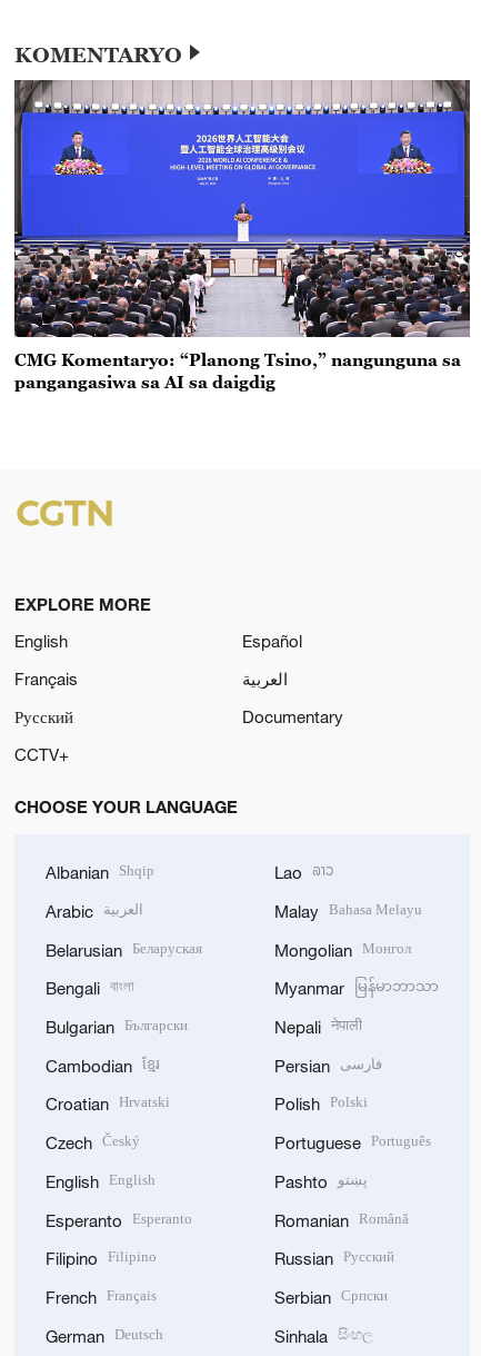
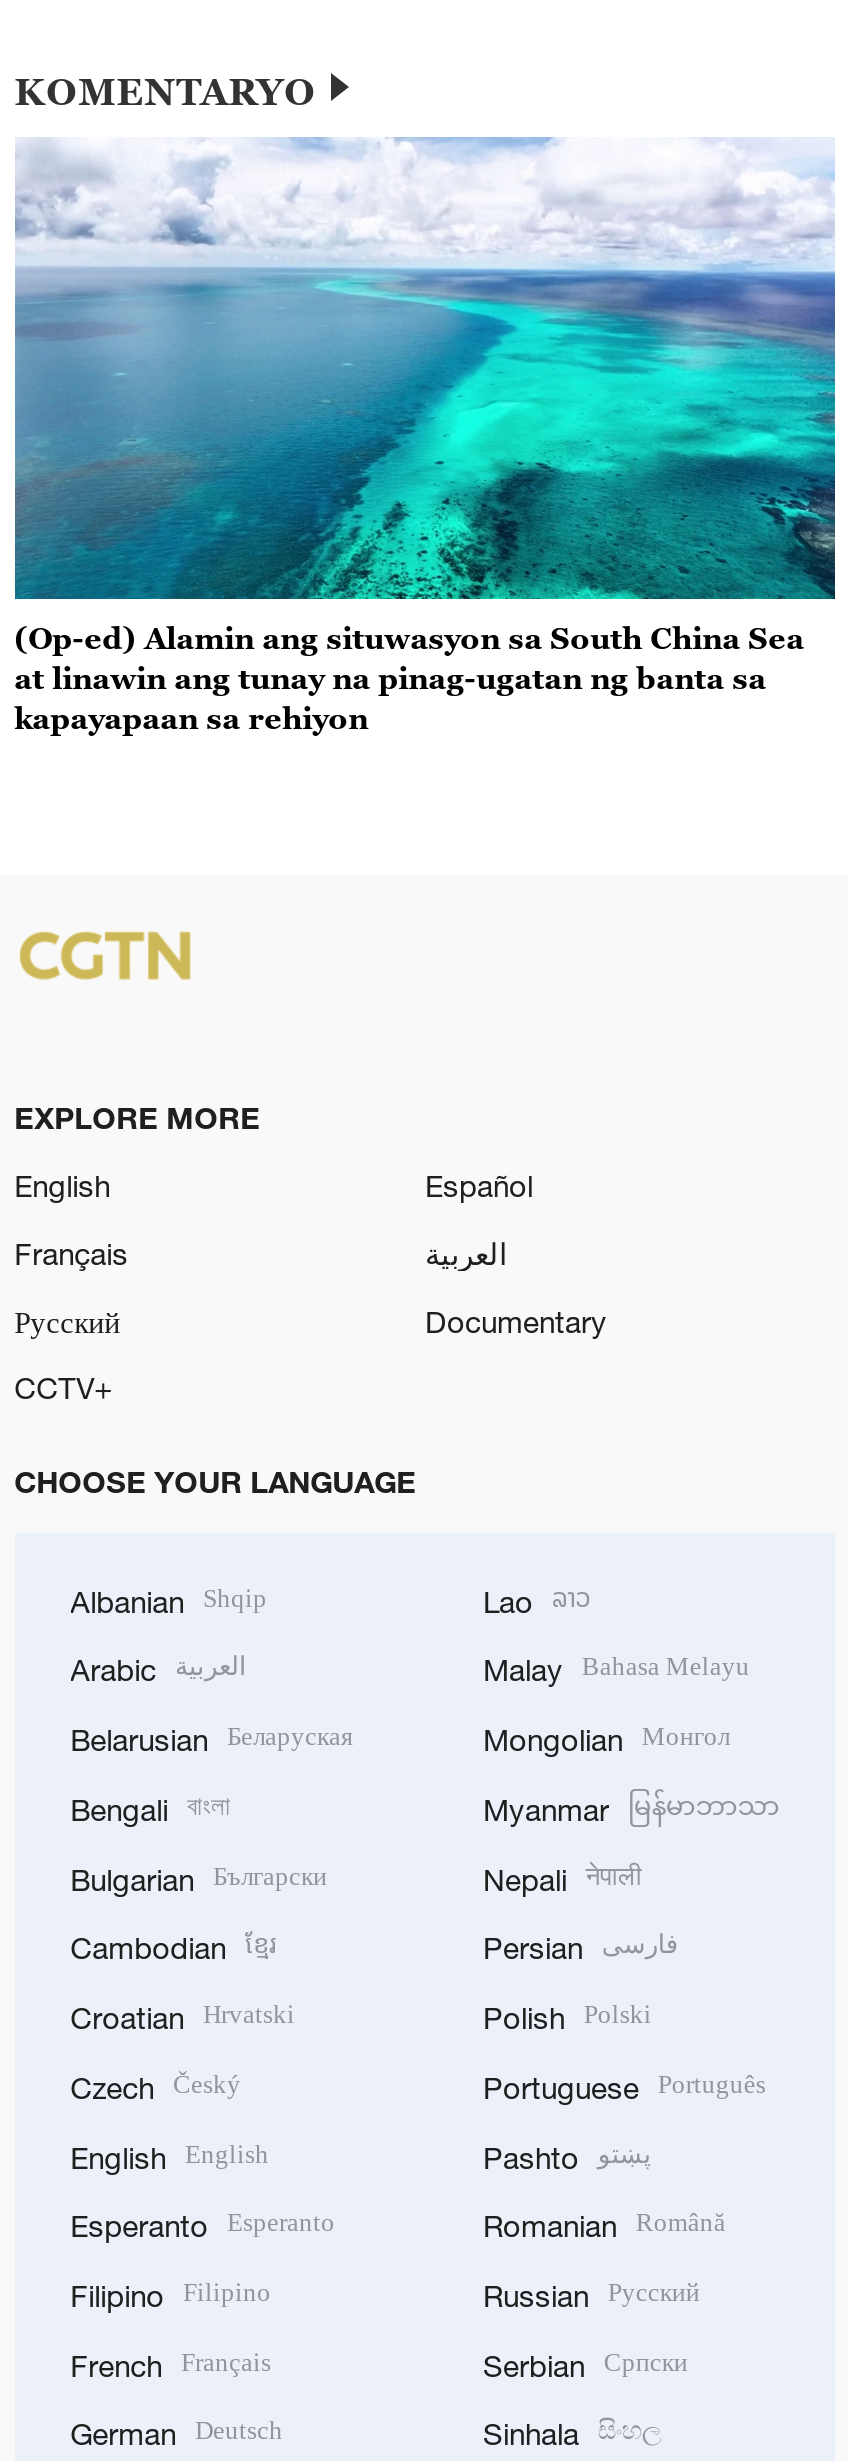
[13,79,471,391] [image] | CMG Komentaryo: “Planong Tsino,” nangunguna sa | pangangasiwa sa AI sa daigdig -> [13,136,837,735] [image] | (Op-ed) Alamin ang situwasyon sa South China Sea | at linawin ang tunay na pinag-ugatan ng banta sa | kapayapaan sa rehiyon

